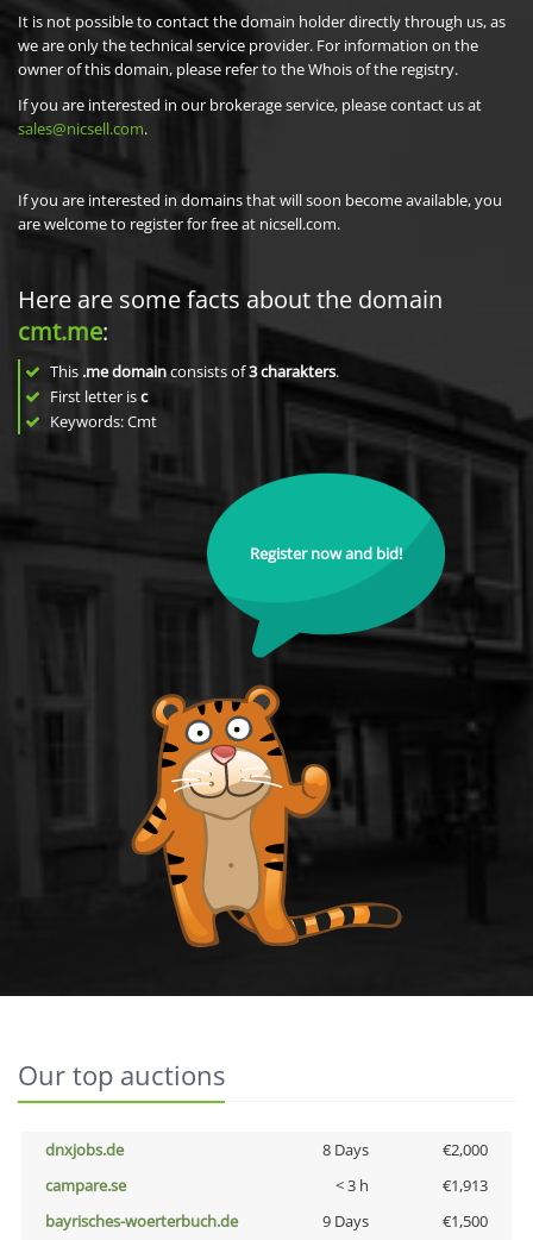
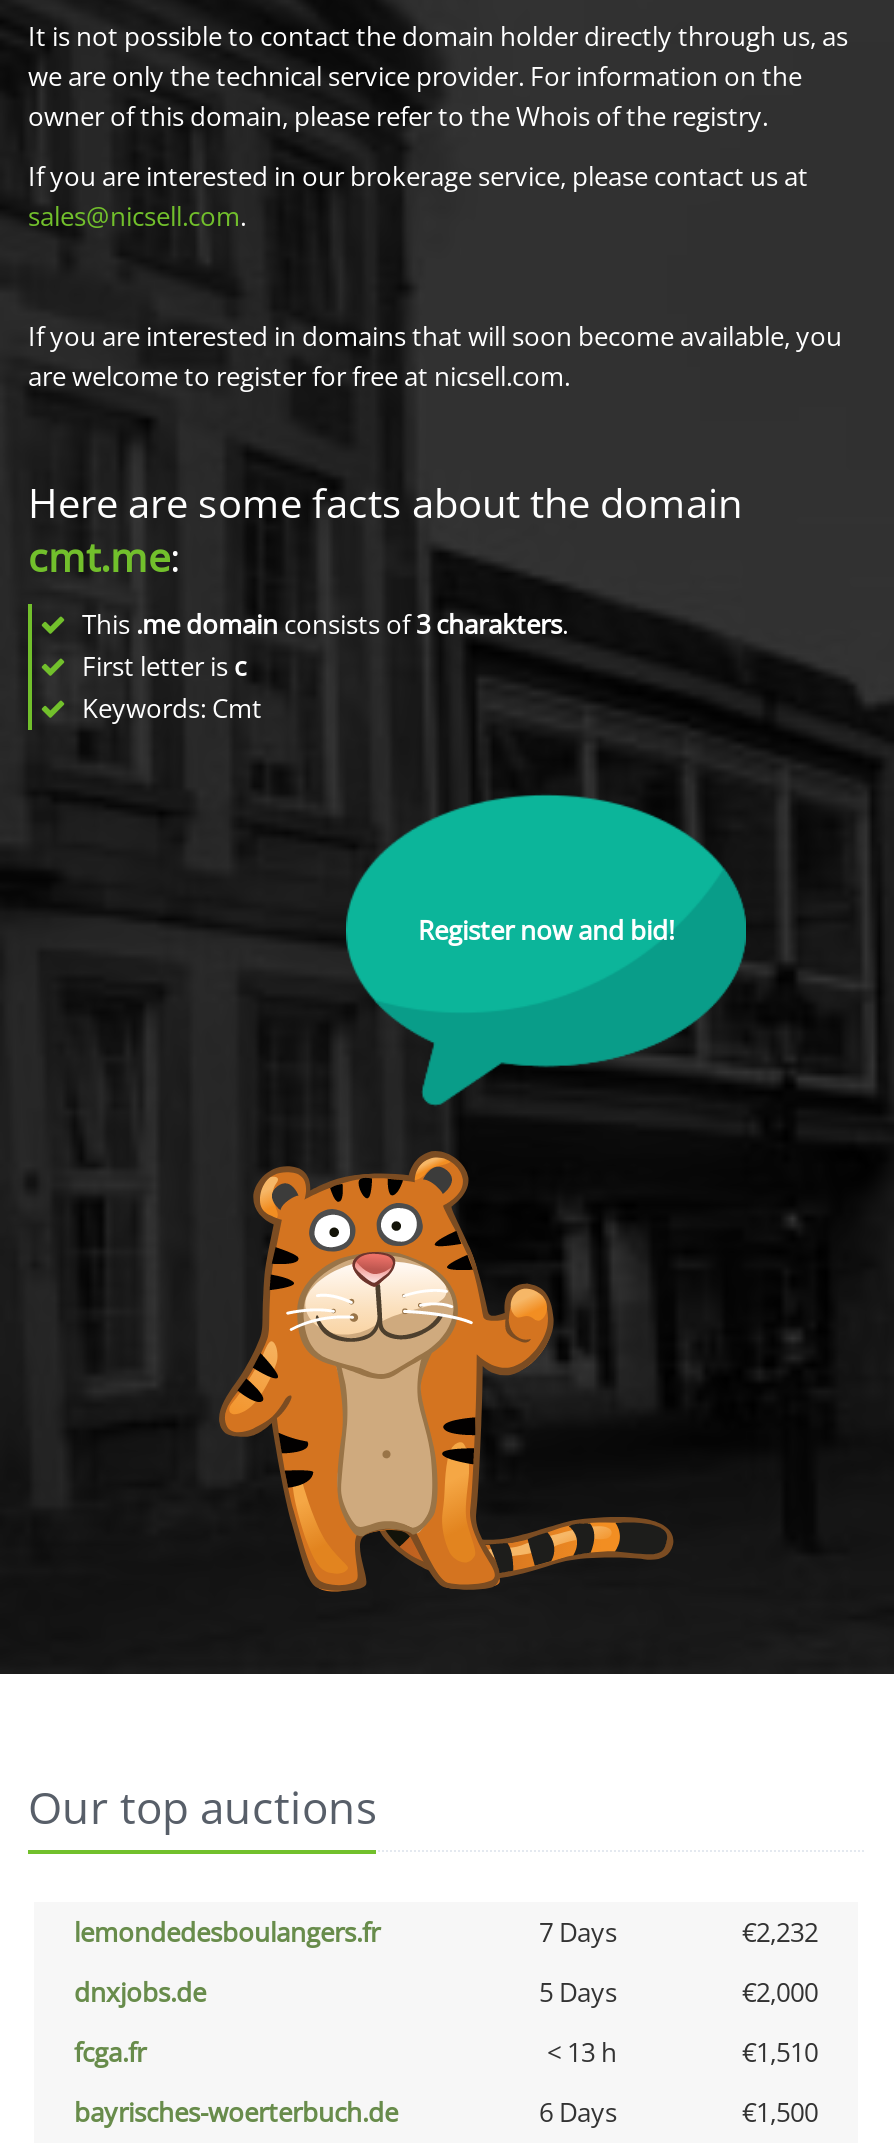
none -> [74,1914,818,1950] lemondedesboulangers.fr | 7 Days | €2,232
[322,1139,368,1160] 8 Days -> [539,1974,617,2010] 5 Days
[45,1175,488,1196] campare.se | < 3 h | €1,913 -> [74,2034,818,2070] fcga.fr | < 13 h | €1,510
[322,1210,368,1232] 9 Days -> [539,2094,617,2130] 6 Days

